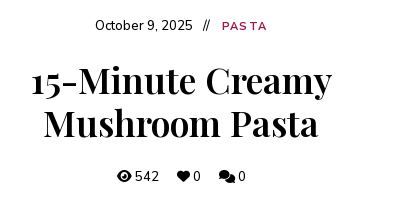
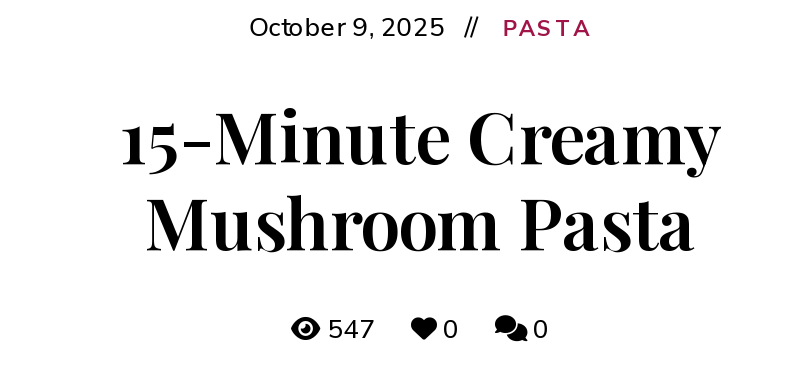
[134,168,245,186] 542 0 0 -> [327,312,549,348] 547 0 0

